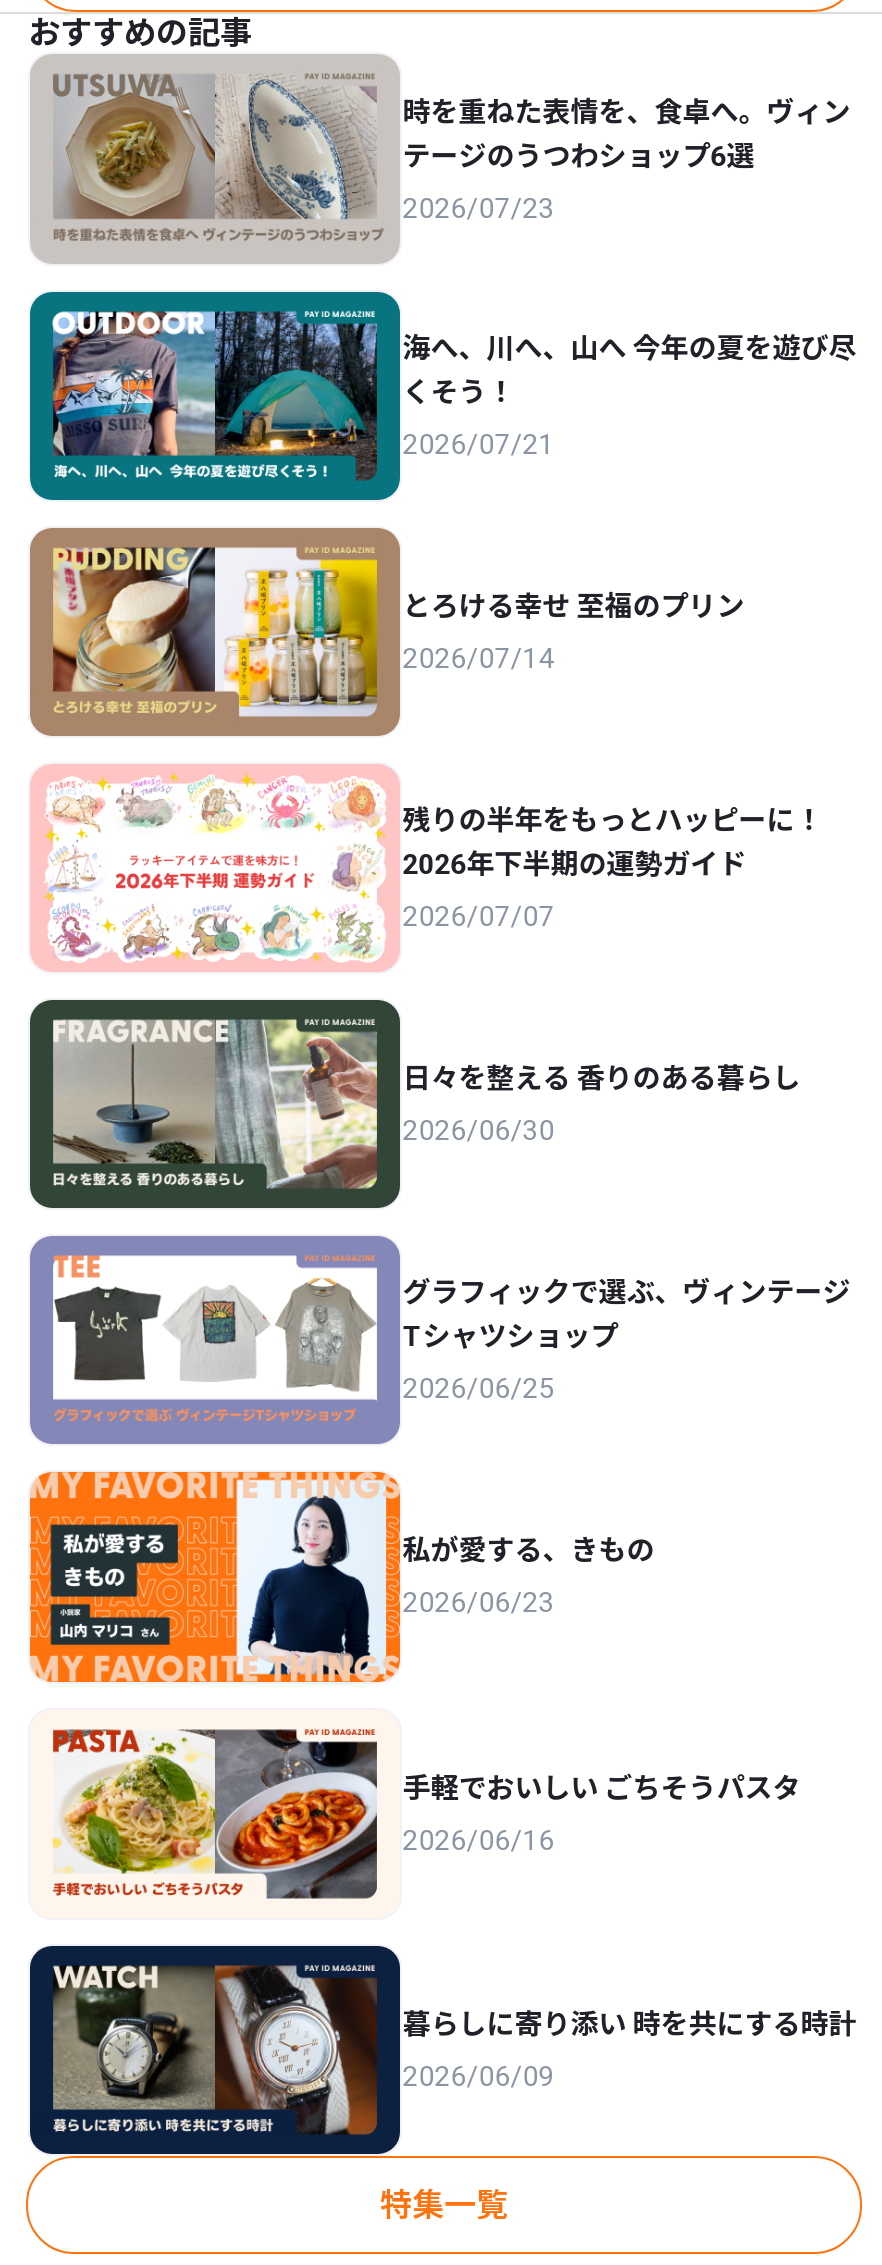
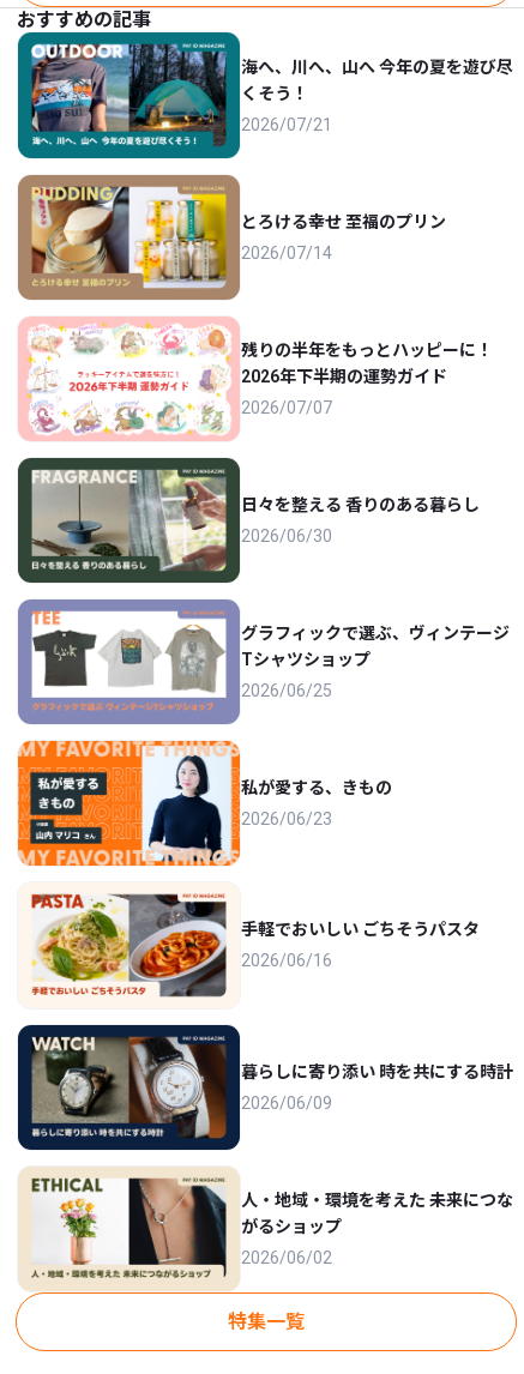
[30,54,850,264] [image] | 時を重ねた表情を、食卓へ。ヴィン | テージのうつわショップ6選 | 2026/07/23 -> none
moved [48,308,856,2092] -> [29,43,513,1112]: [image] | 海へ、川へ、山へ 今年の夏を遊び尽 | くそう！ | ... | 暮らしに寄り添い 時を共にする時計 | 2026/06/09
none -> [18,1167,513,1292] [image] | 人・地域・環境を考えた 未来につな | がるショップ | 2026/06/02

